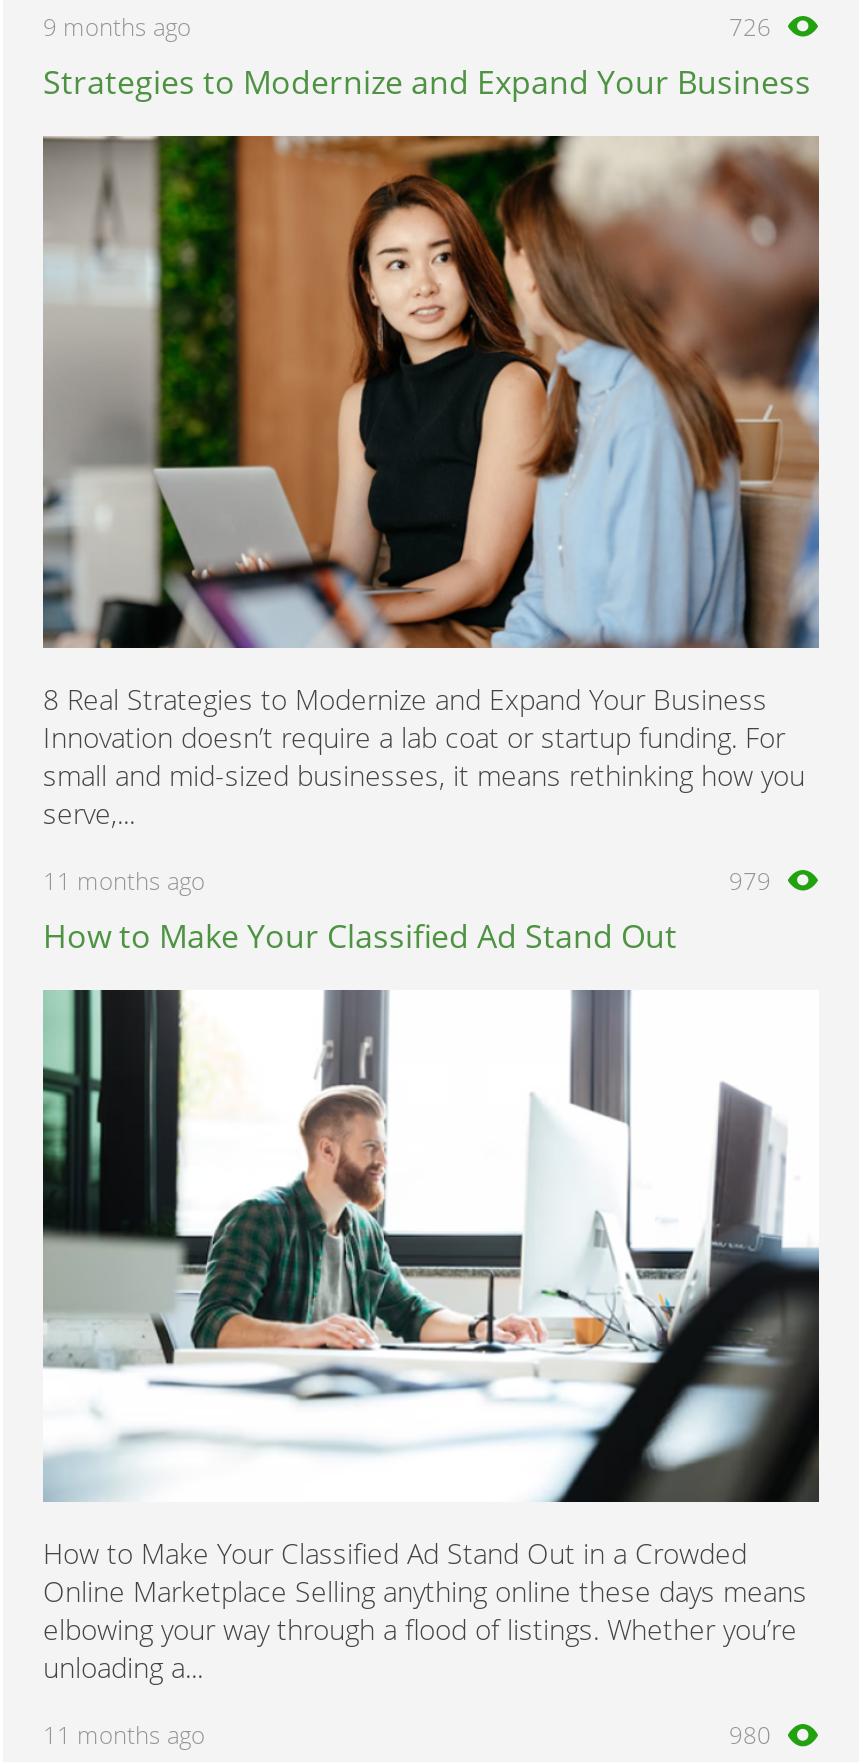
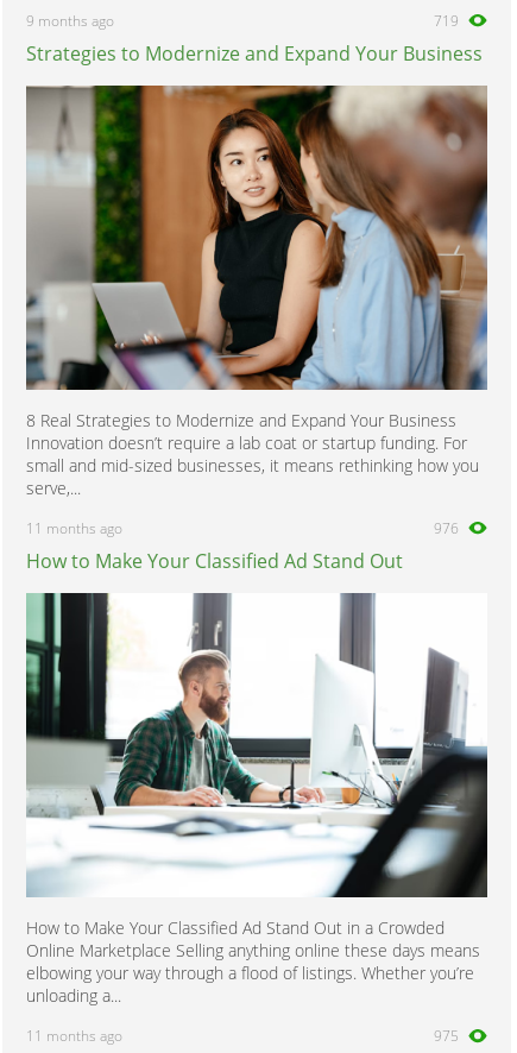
[729,10,771,44] 726 -> [434,11,459,31] 719
[729,864,771,898] 979 -> [434,518,459,539] 976
[729,1719,771,1753] 980 -> [434,1026,459,1046] 975

